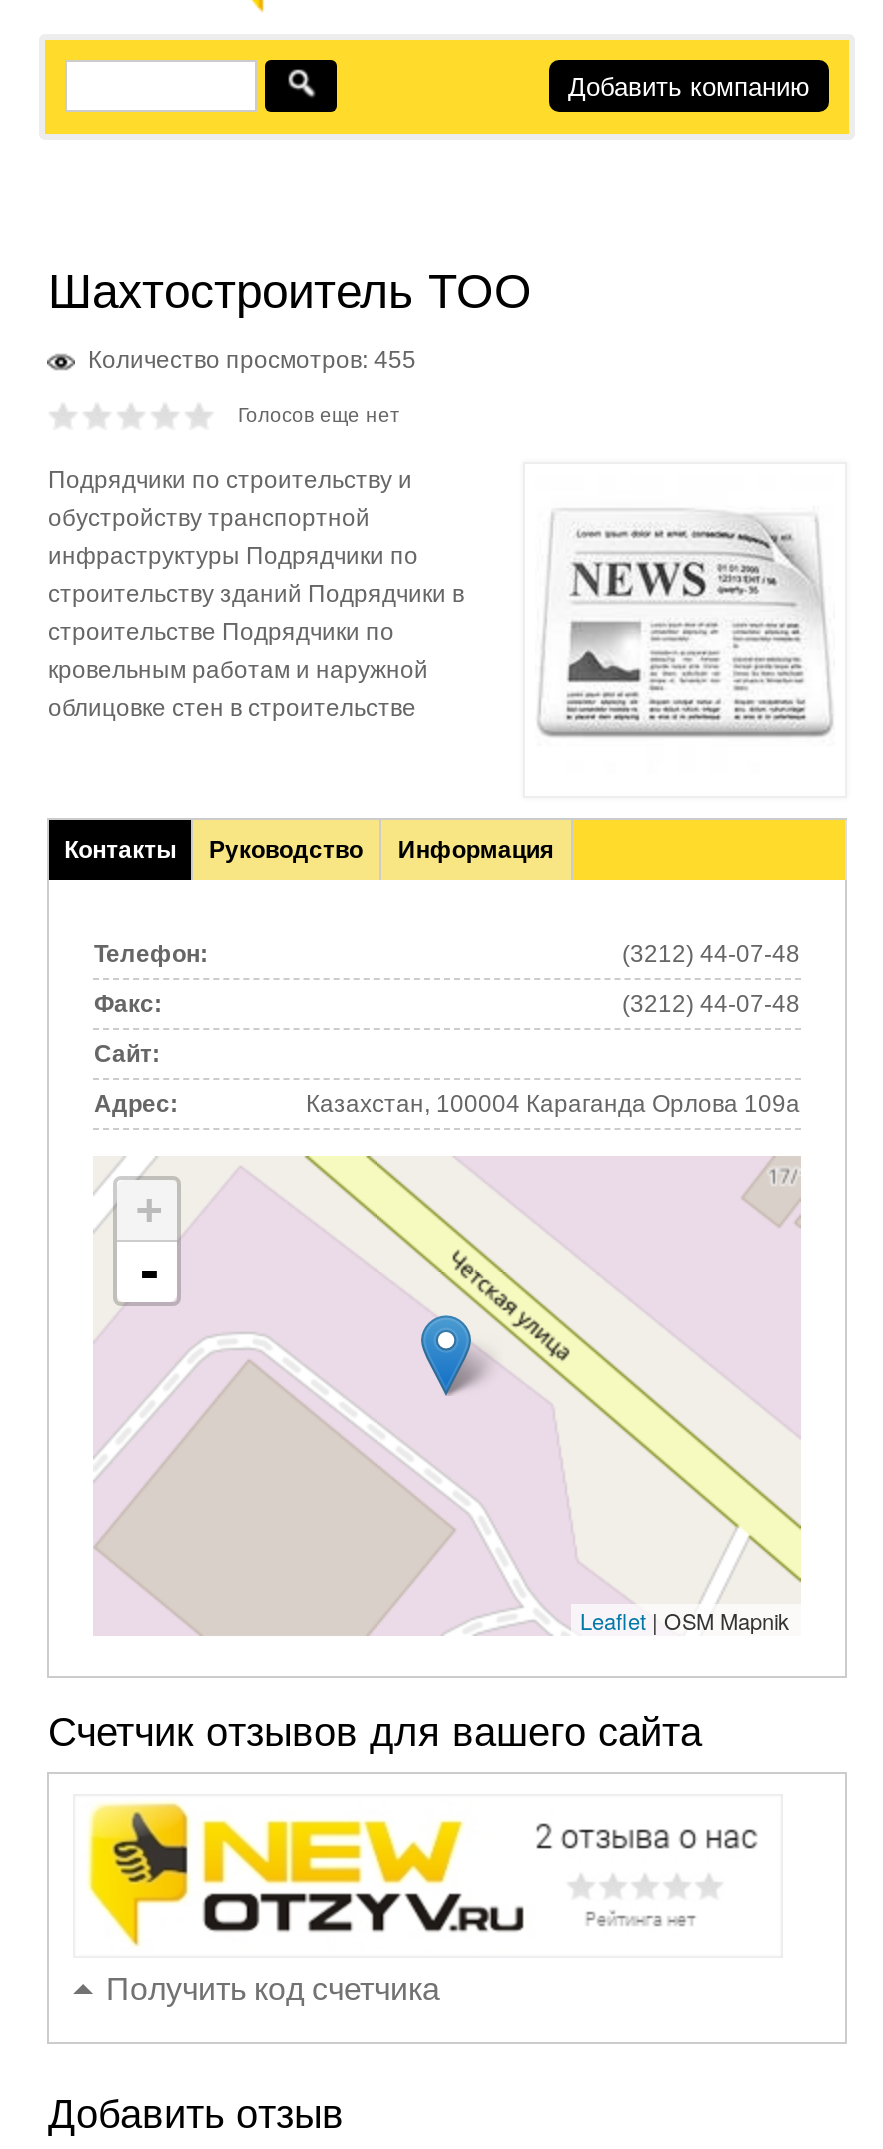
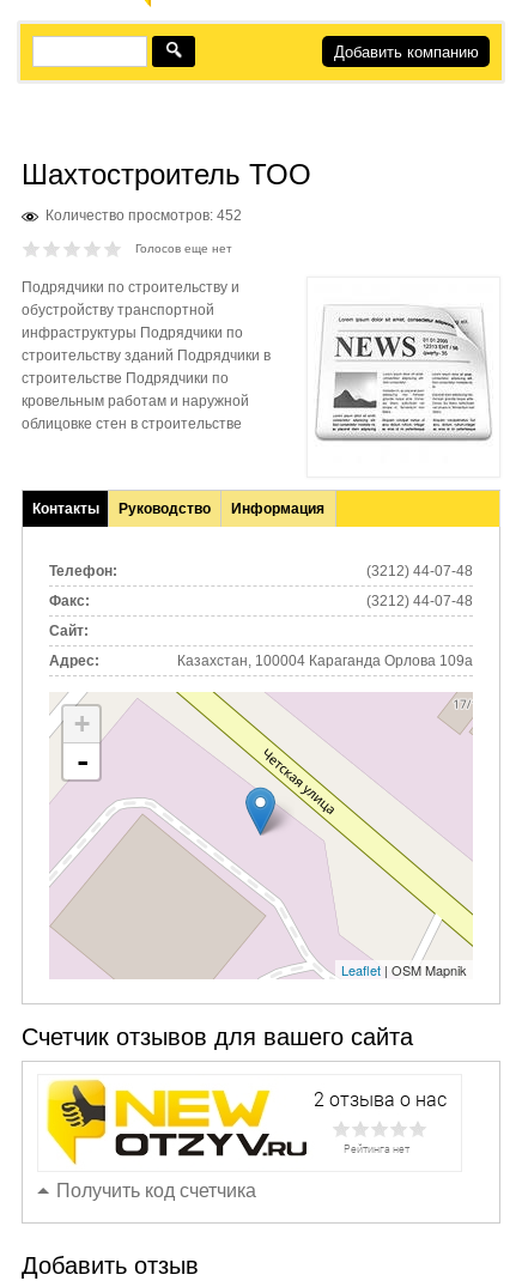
[88,346,416,374] Количество просмотров: 455 -> [46,207,242,224] Количество просмотров: 452

